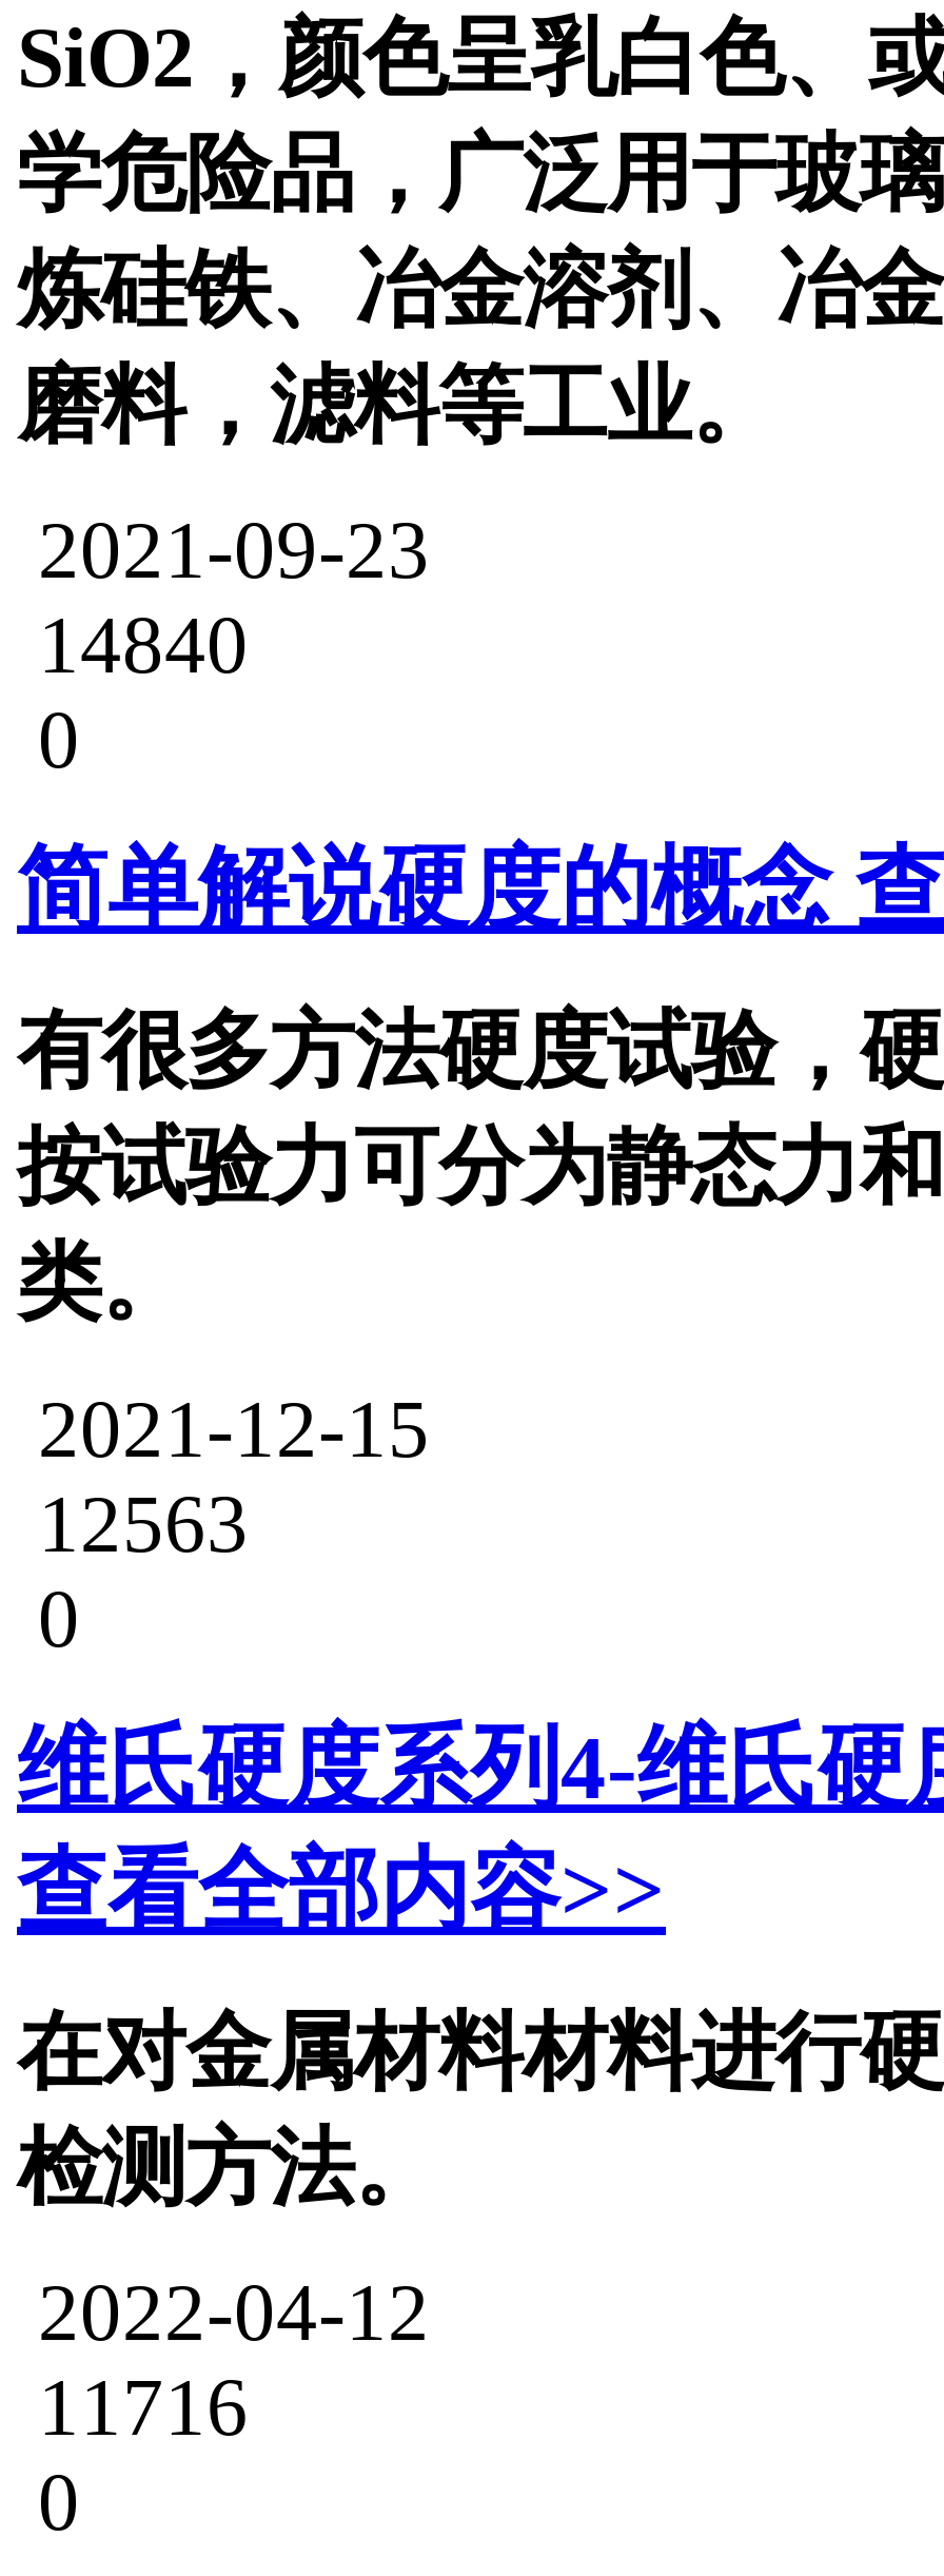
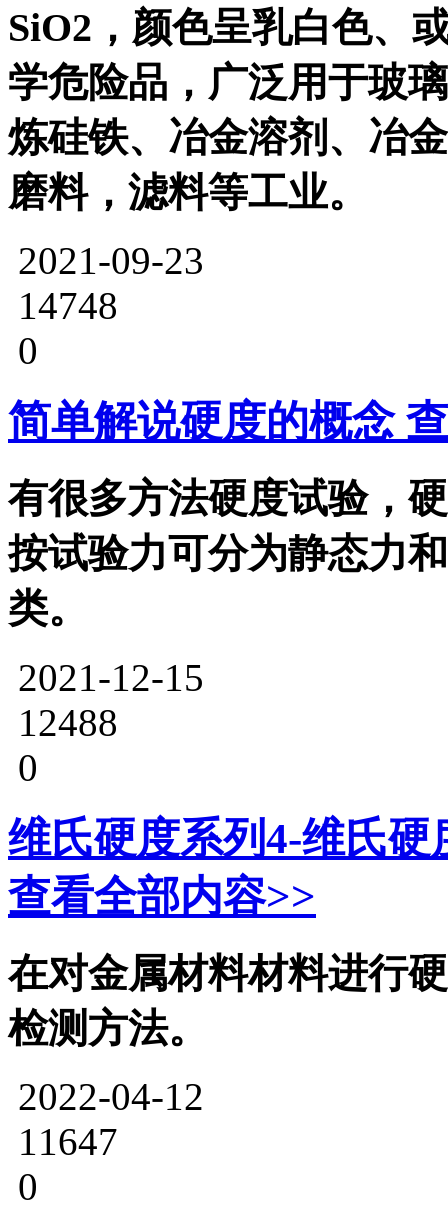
[17,599,249,690] 14840 -> [8,284,118,327] 14748
[17,1478,249,1568] 12563 -> [8,701,118,744] 12488
[17,2362,249,2452] 11716 -> [8,1120,118,1163] 11647

